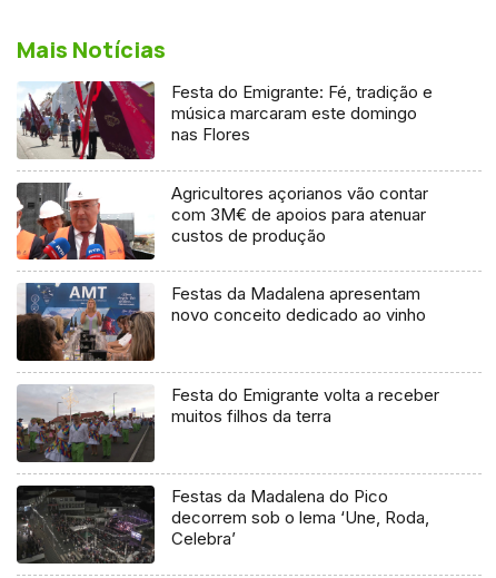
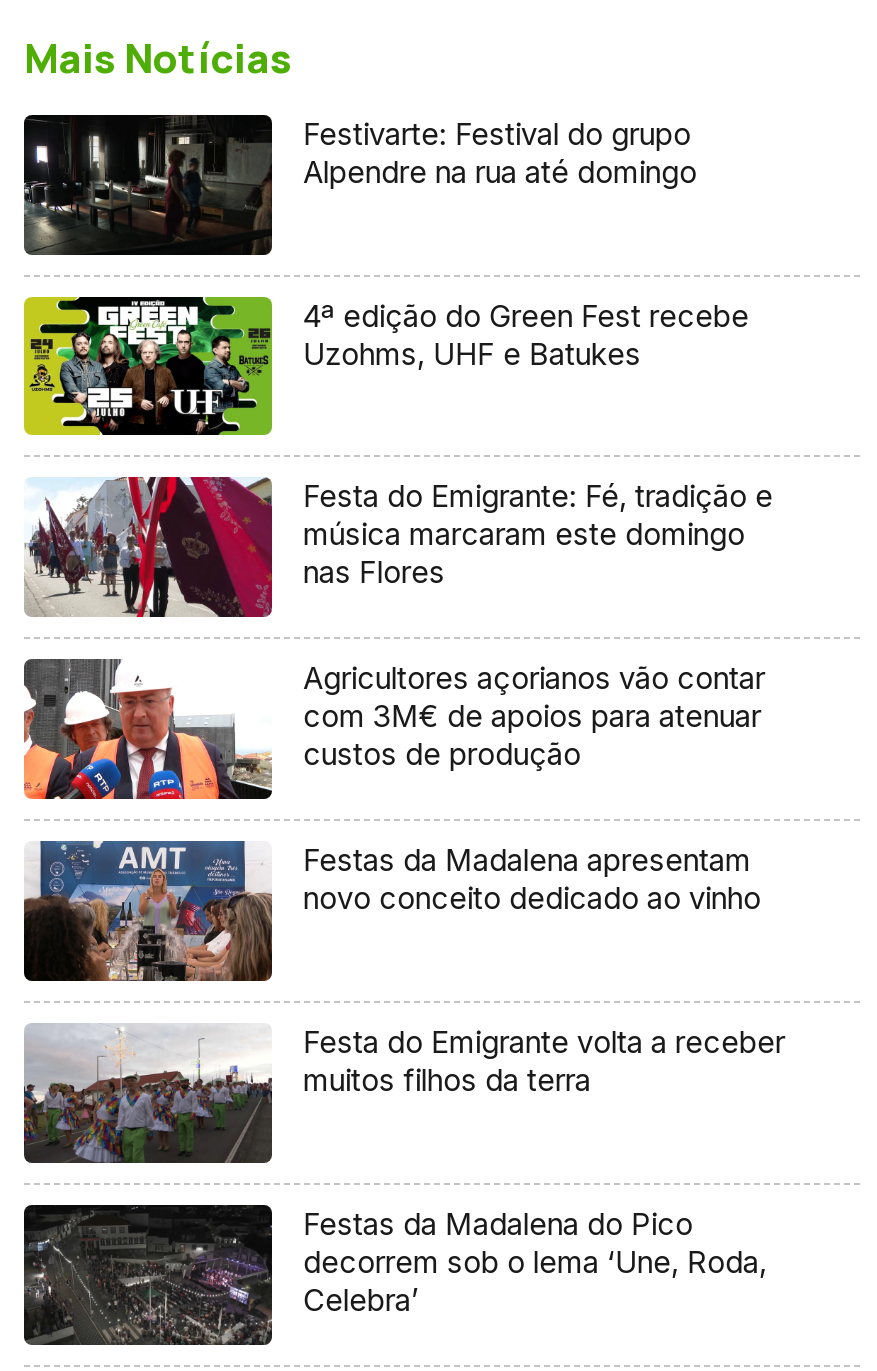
none -> [22,113,697,257] [image] | Festivarte: Festival do grupo | Alpendre na rua até domingo
none -> [22,295,749,437] [image] | 4ª edição do Green Fest recebe | Uzohms, UHF e Batukes

